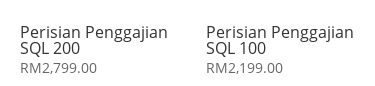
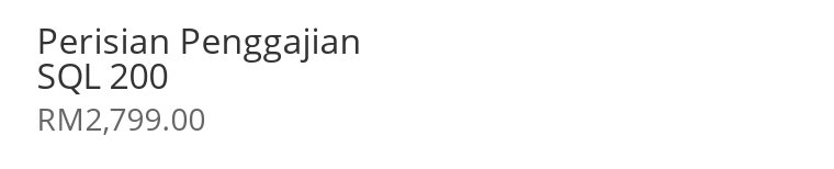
[206,21,354,77] Perisian Penggajian | SQL 100 | RM2,199.00 -> none

